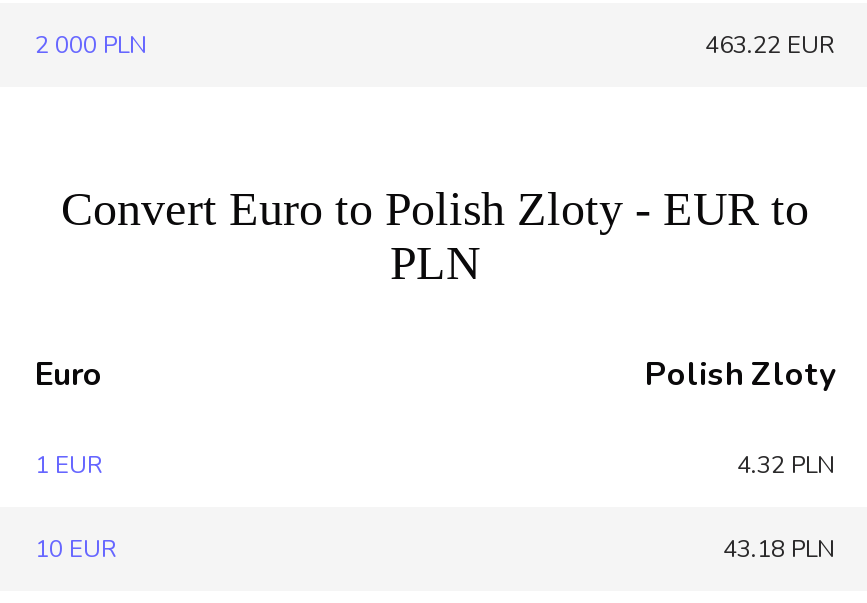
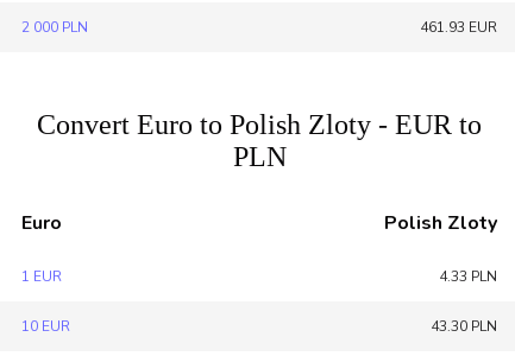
[705,29,835,61] 463.22 EUR -> [420,18,497,37] 461.93 EUR
[737,449,835,481] 4.32 PLN -> [439,267,497,286] 4.33 PLN
[723,533,835,565] 43.18 PLN -> [431,317,497,336] 43.30 PLN

